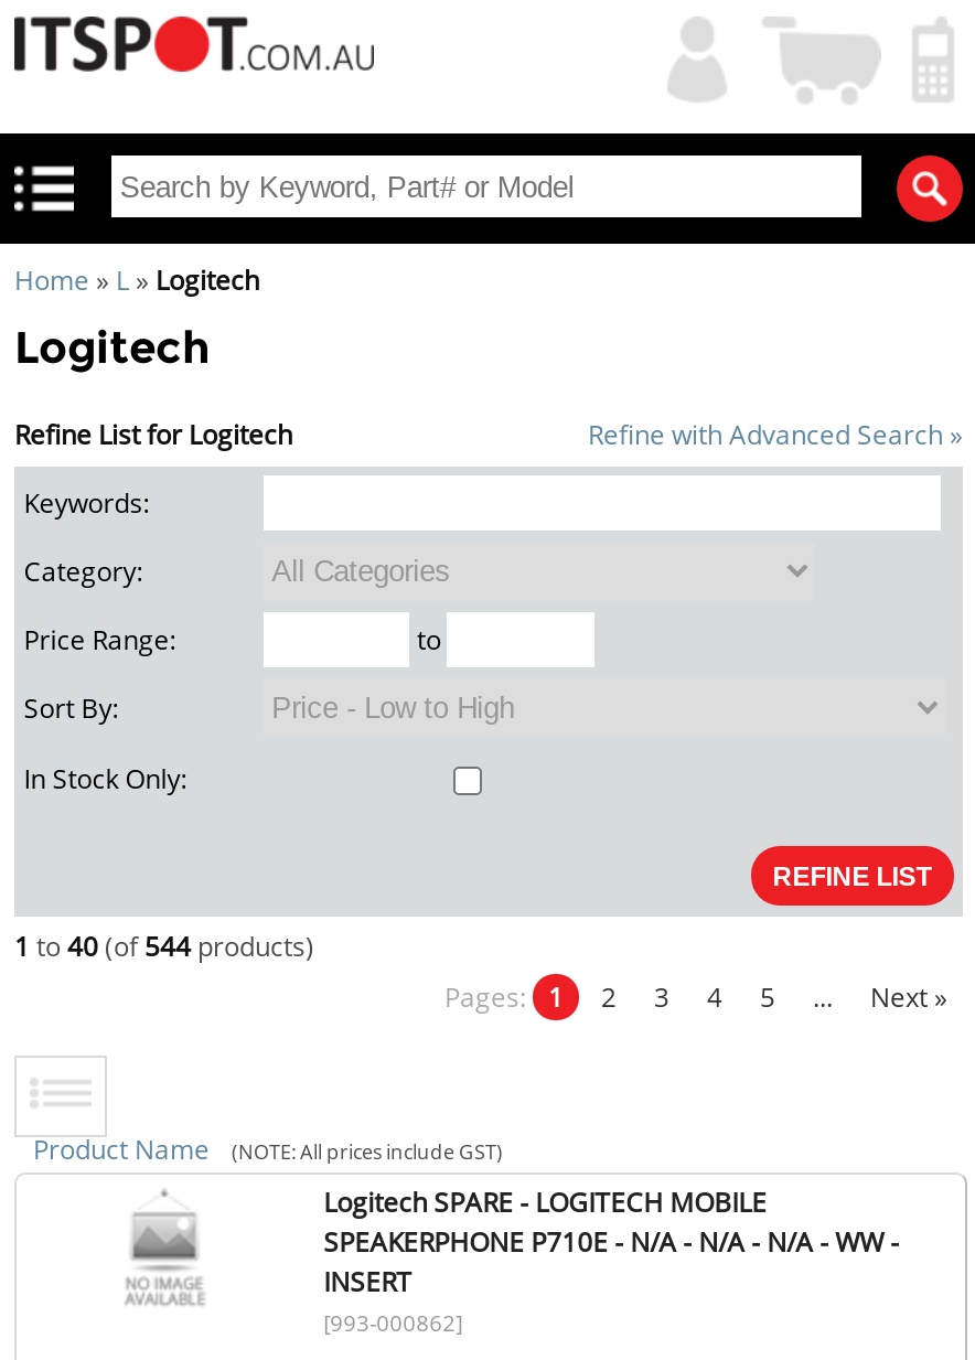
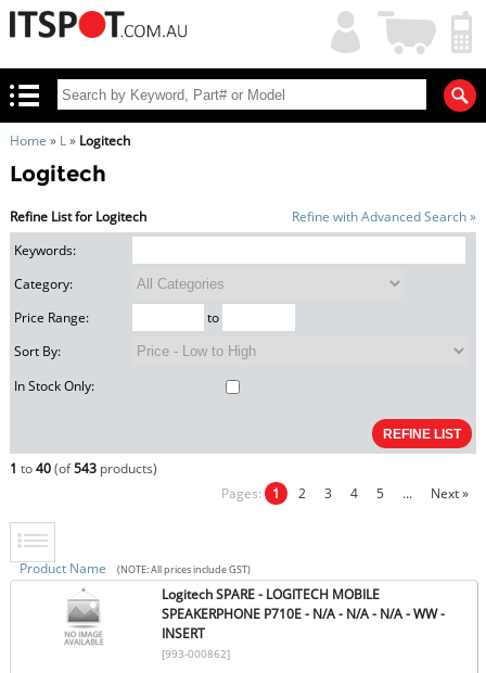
[14,927,314,964] 1 to 40 (of 544 products) -> [10,459,157,477] 1 to 40 (of 543 products)

